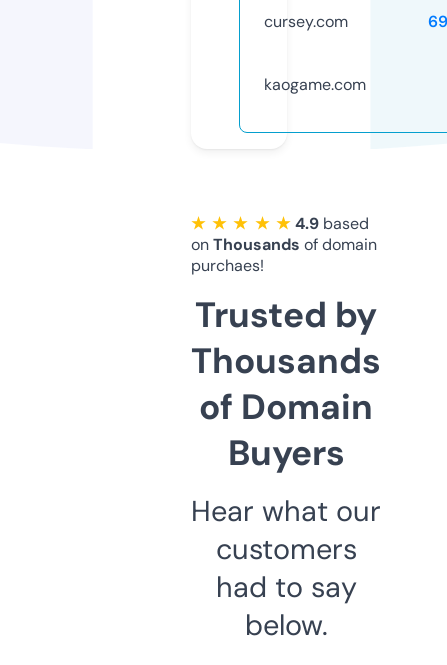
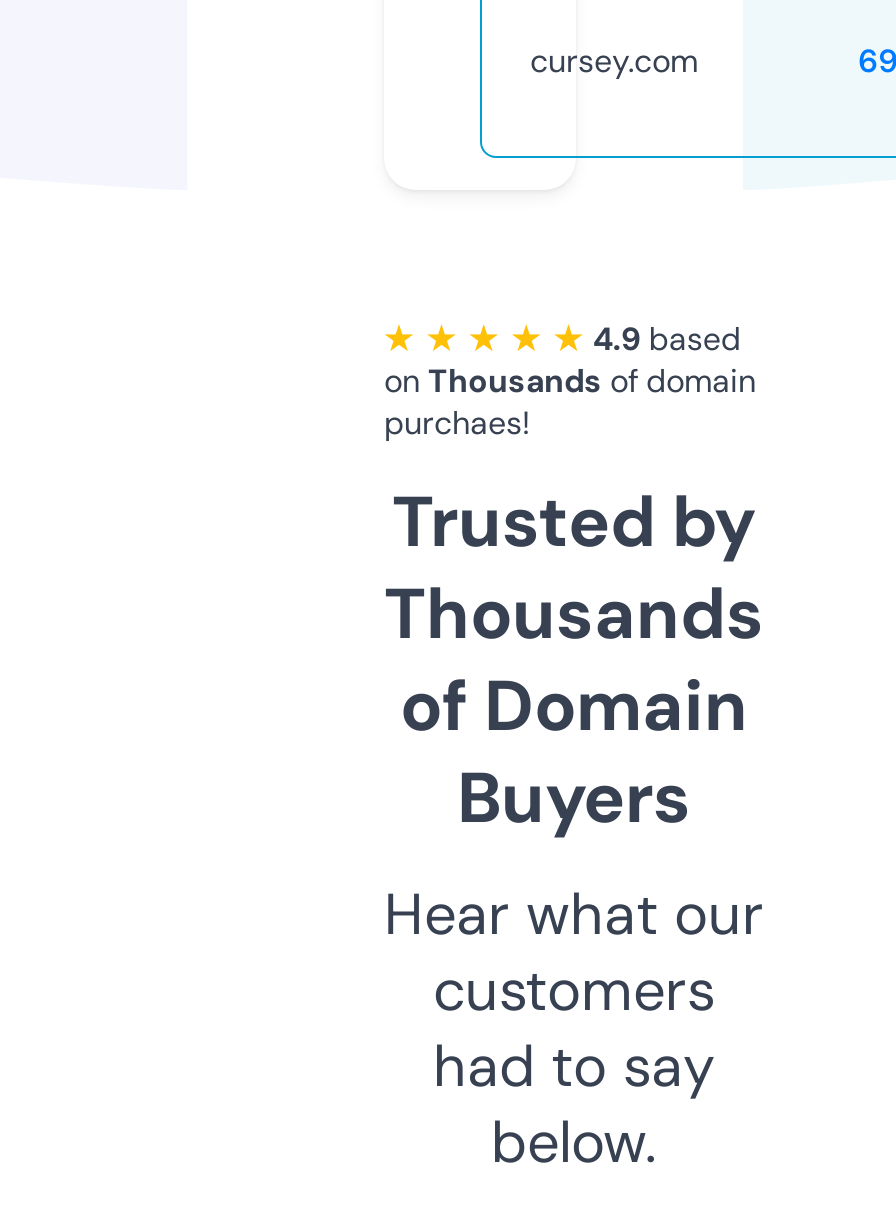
[264,74,366,95] kaogame.com -> none

